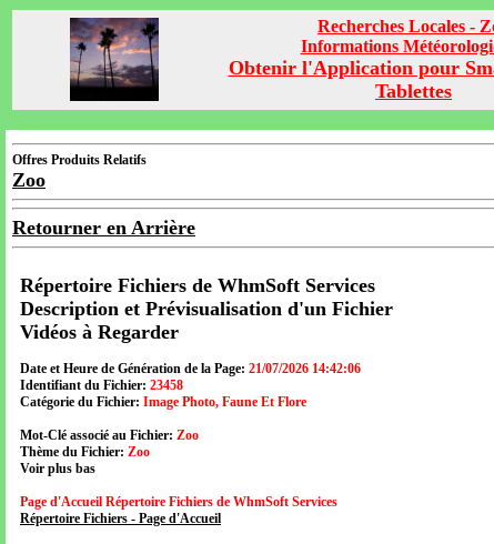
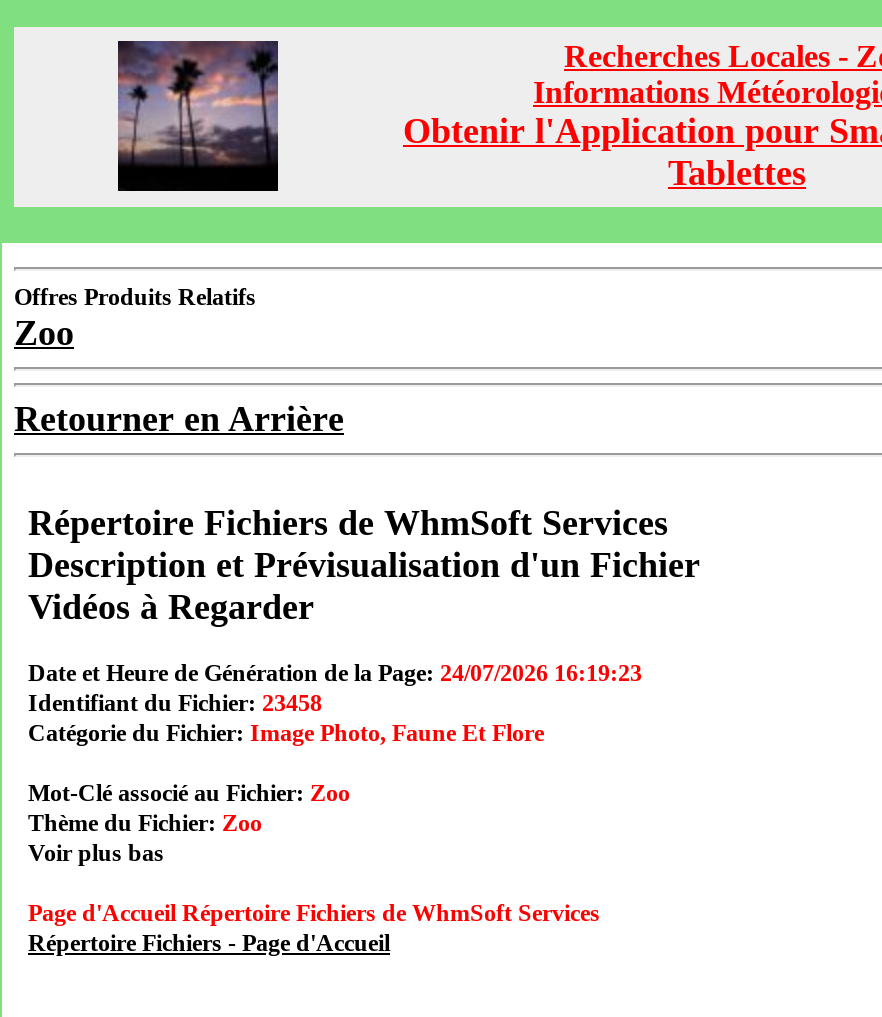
[20,361,361,376] Date et Heure de Génération de la Page: 21/07/2026 14:42:06 -> [28,659,642,687] Date et Heure de Génération de la Page: 24/07/2026 16:19:23

